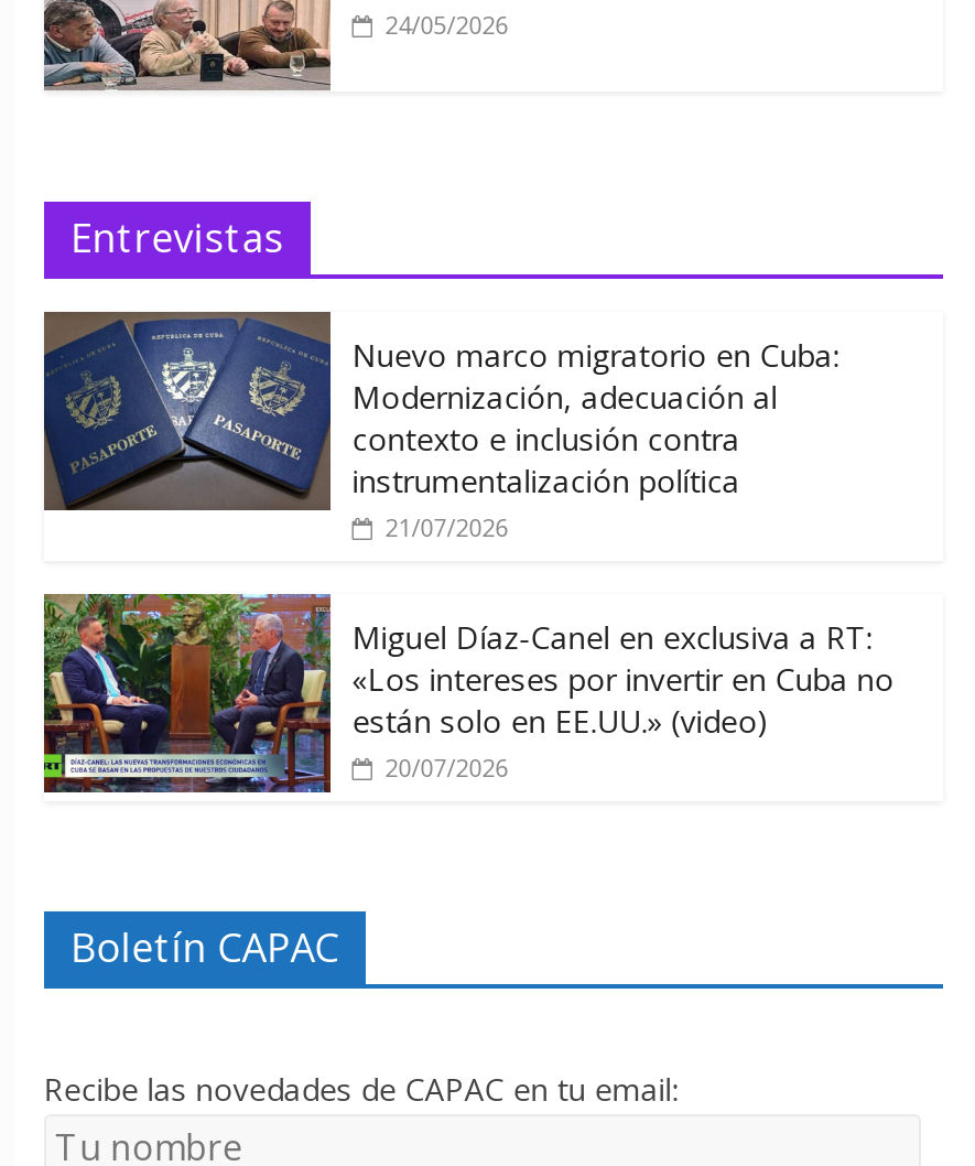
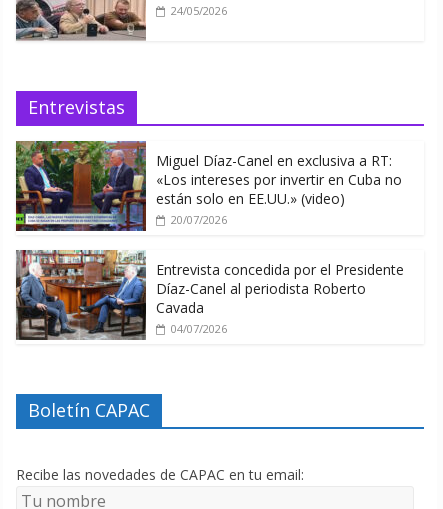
[44,311,839,543] [image] | Nuevo marco migratorio en Cuba: | Modernización, adecuación al | contexto e inclusión contra | instrumentalización política | 21/07/2026 -> none
moved [40,589,894,796] -> [14,139,402,233]: [image] | Miguel Díaz-Canel en exclusiva a RT: | «Los intereses por invertir en Cuba no | están solo en EE.UU.» (video) | 20/07/2026
none -> [15,249,404,341] [image] | Entrevista concedida por el Presidente | Díaz-Canel al periodista Roberto | Cavada | 04/07/2026

